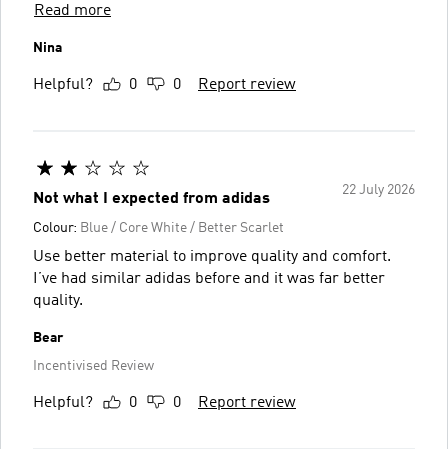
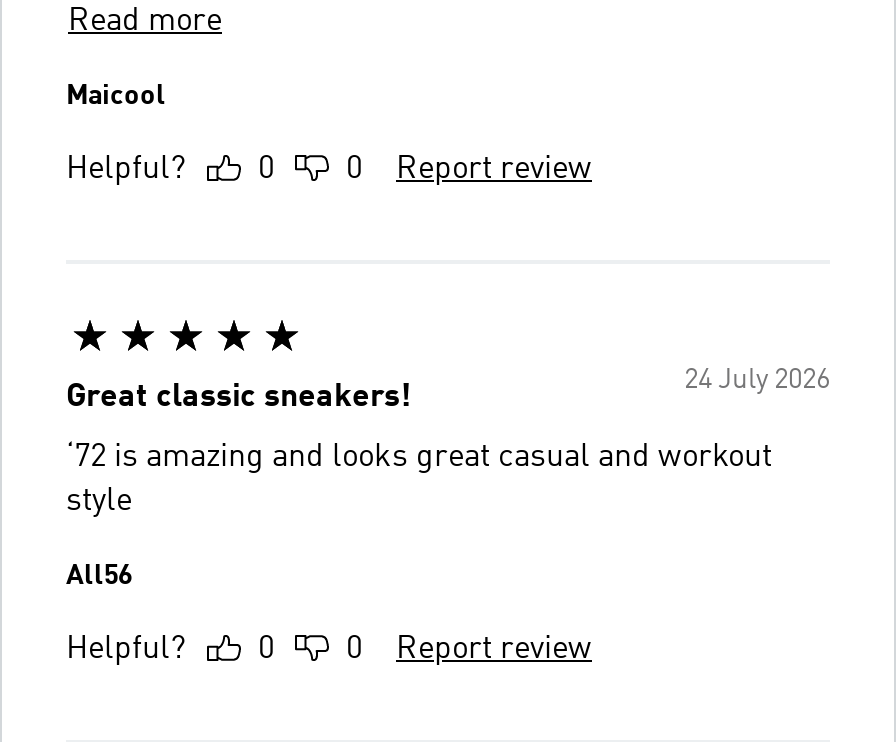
[33,41,62,55] Nina -> [66,82,166,110] Maicool
[33,183,415,373] 22 July 2026 | Not what I expected from adidas | Colour: Blue / Core White / Better Scarlet | Use better material to improve quality and comfort. | I’ve had similar adidas before and it was far better | quality. | Bear | Incentivised Review -> [66,366,830,590] 24 July 2026 | Great classic sneakers! | ‘72 is amazing and looks great casual and workout | style | All56

